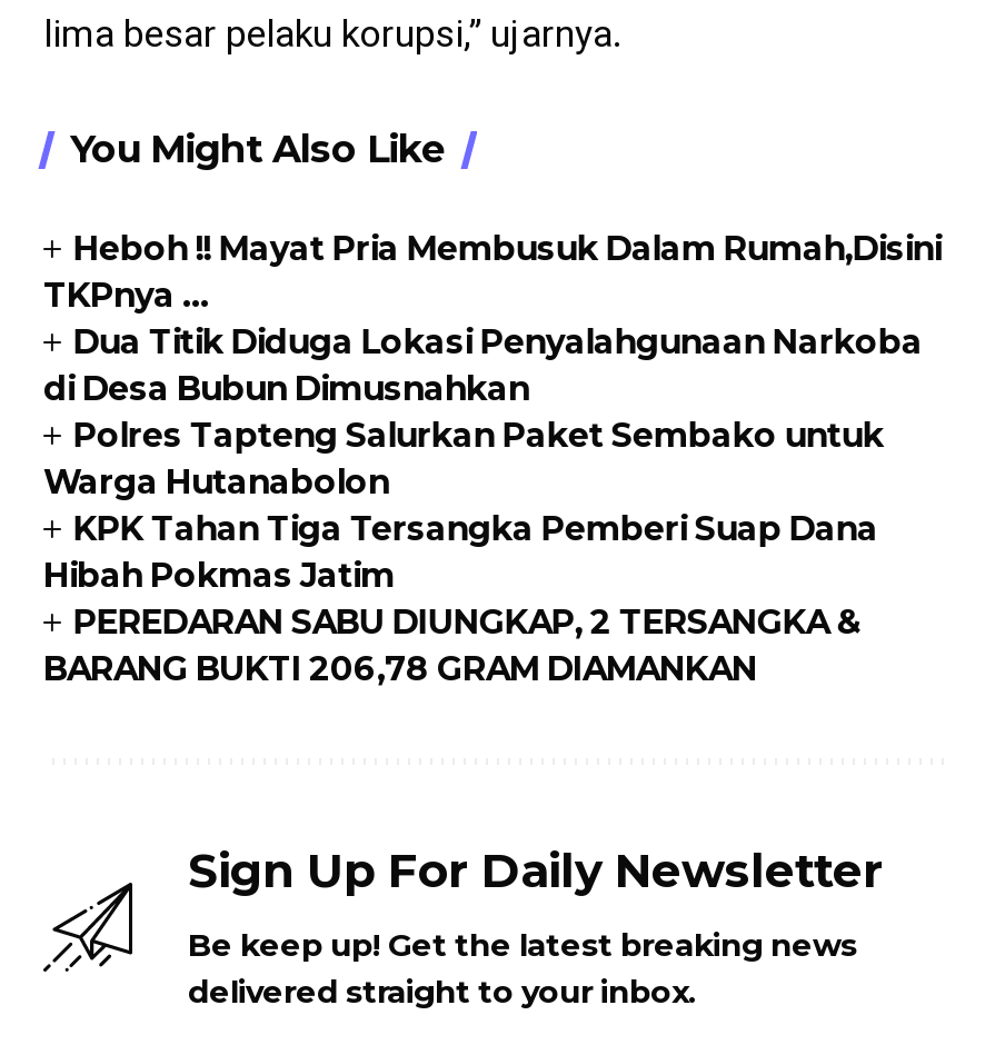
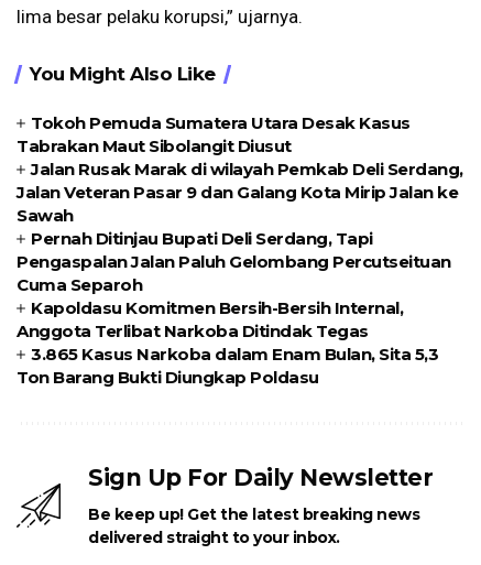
[43,226,941,688] Heboh !! Mayat Pria Membusuk Dalam Rumah,Disini | TKPnya … | Dua Titik Diduga Lokasi Penyalahgunaan Narkoba | di Desa Bubun Dimusnahkan | Polres Tapteng Salurkan Paket Sembako untuk | Warga Hutanabolon | KPK Tahan Tiga Tersangka Pemberi Suap Dana | Hibah Pokmas Jatim | PEREDARAN SABU DIUNGKAP, 2 TERSANGKA & | BARANG BUKTI 206,78 GRAM DIAMANKAN -> [17,112,463,387] Tokoh Pemuda Sumatera Utara Desak Kasus | Tabrakan Maut Sibolangit Diusut | Jalan Rusak Marak di wilayah Pemkab Deli Serdang, | Jalan Veteran Pasar 9 dan Galang Kota Mirip Jalan ke | Sawah | Pernah Ditinjau Bupati Deli Serdang, Tapi | Pengaspalan Jalan Paluh Gelombang Percutseituan | Cuma Separoh | Kapoldasu Komitmen Bersih-Bersih Internal, | Anggota Terlibat Narkoba Ditindak Tegas | 3.865 Kasus Narkoba dalam Enam Bulan, Sita 5,3 | Ton Barang Bukti Diungkap Poldasu

